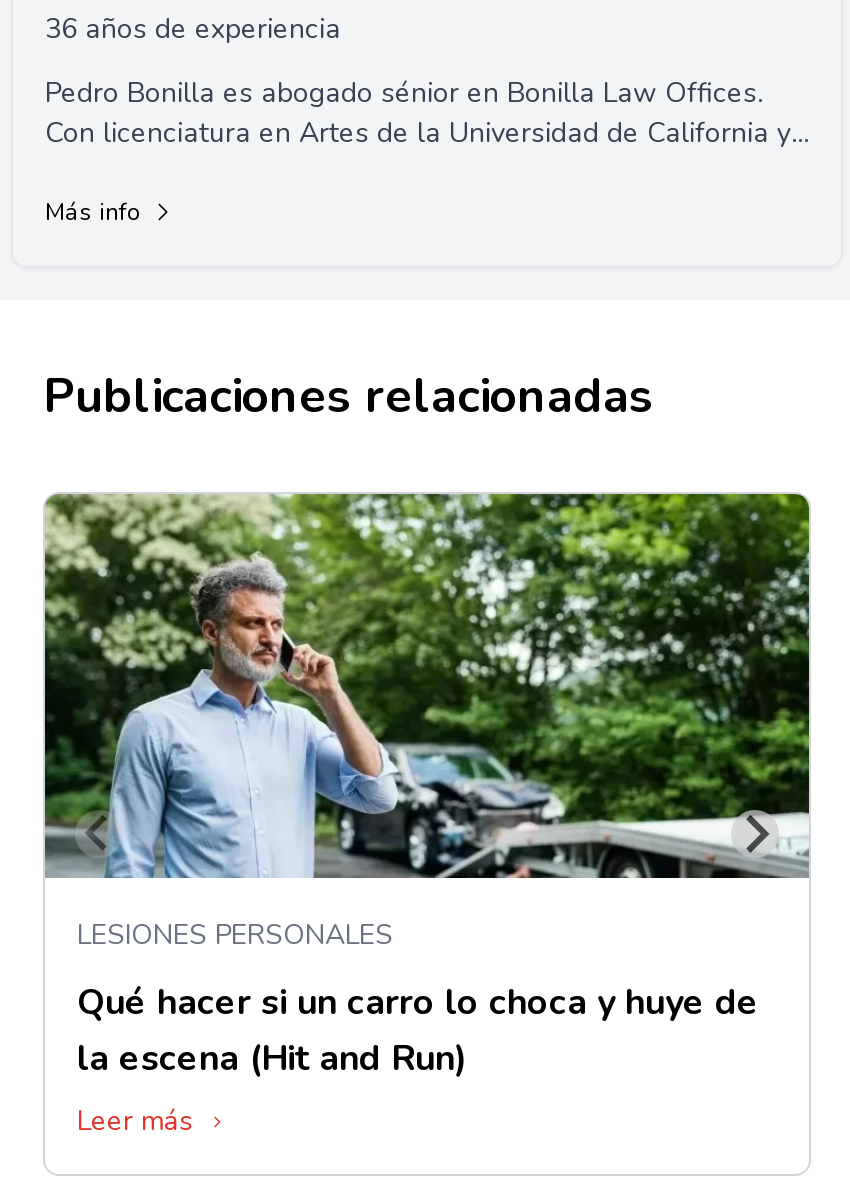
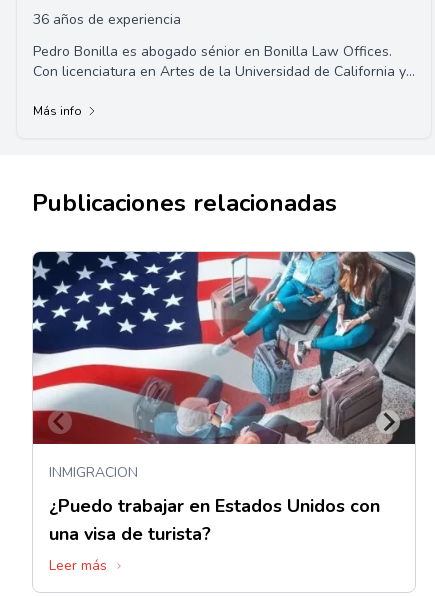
[43,492,811,954] [image] | LESIONES PERSONALES -> [32,251,416,482] [image] | INMIGRACION
[77,978,759,1082] Qué hacer si un carro lo choca y huye de | la escena (Hit and Run) -> [49,494,380,546] ¿Puedo trabajar en Estados Unidos con | una visa de turista?

